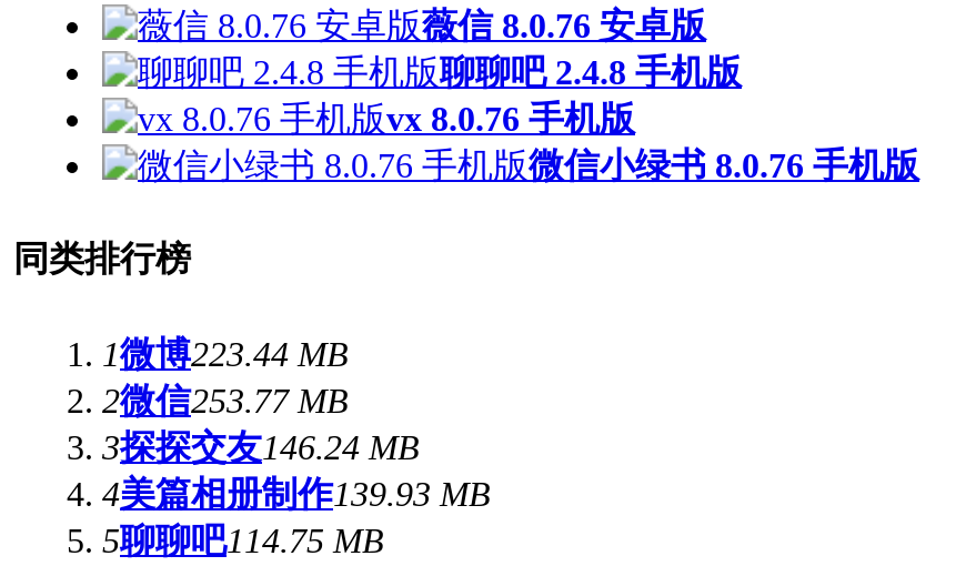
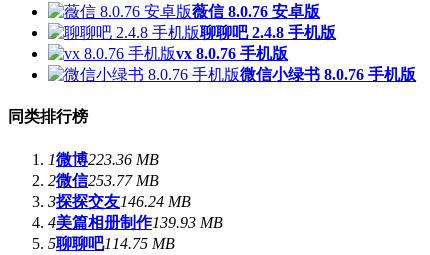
[102,334,349,372] 1微博223.44 MB -> [48,151,159,168] 1微博223.36 MB

